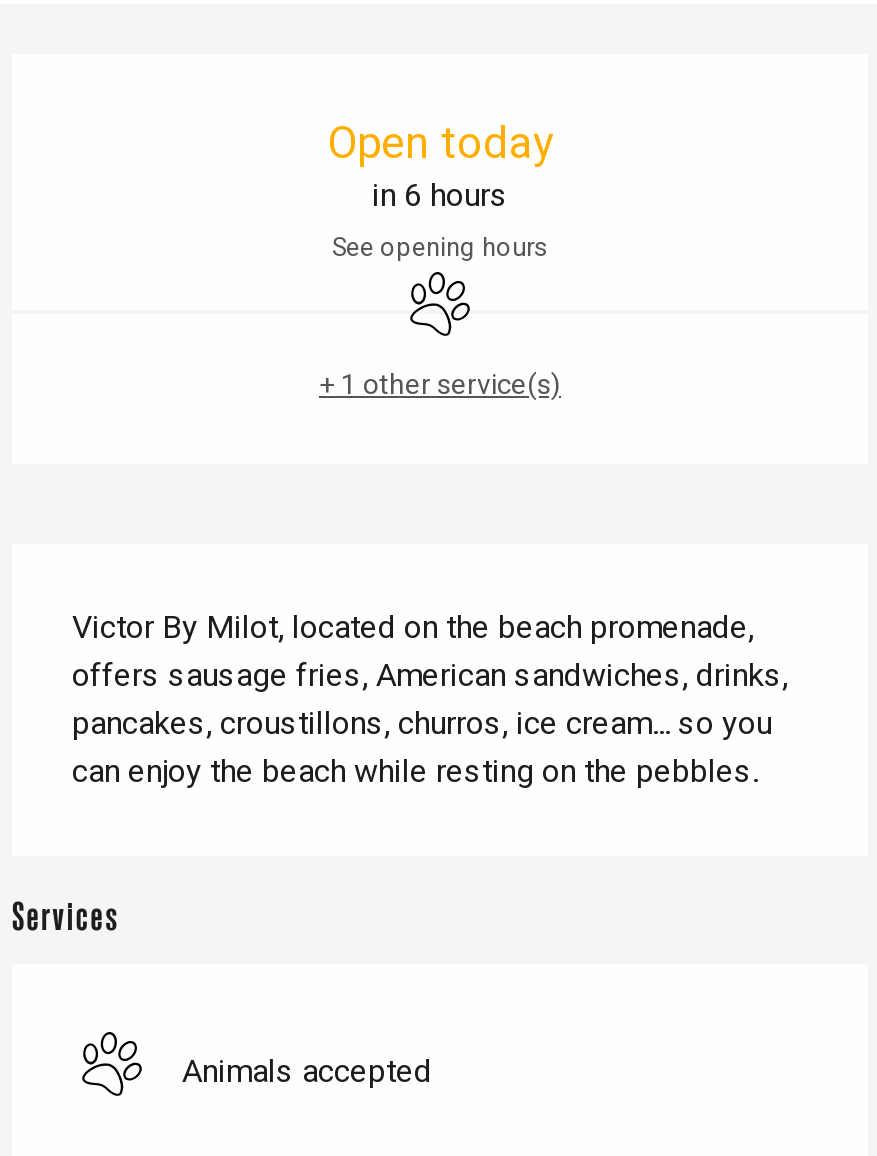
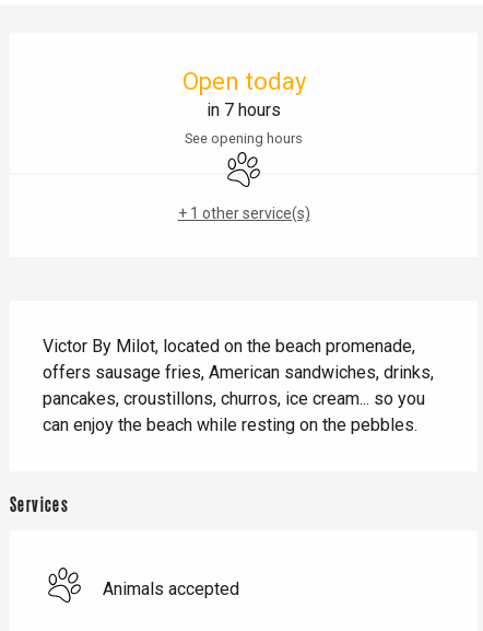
[372,176,508,214] in 6 hours -> [207,100,281,120] in 7 hours

